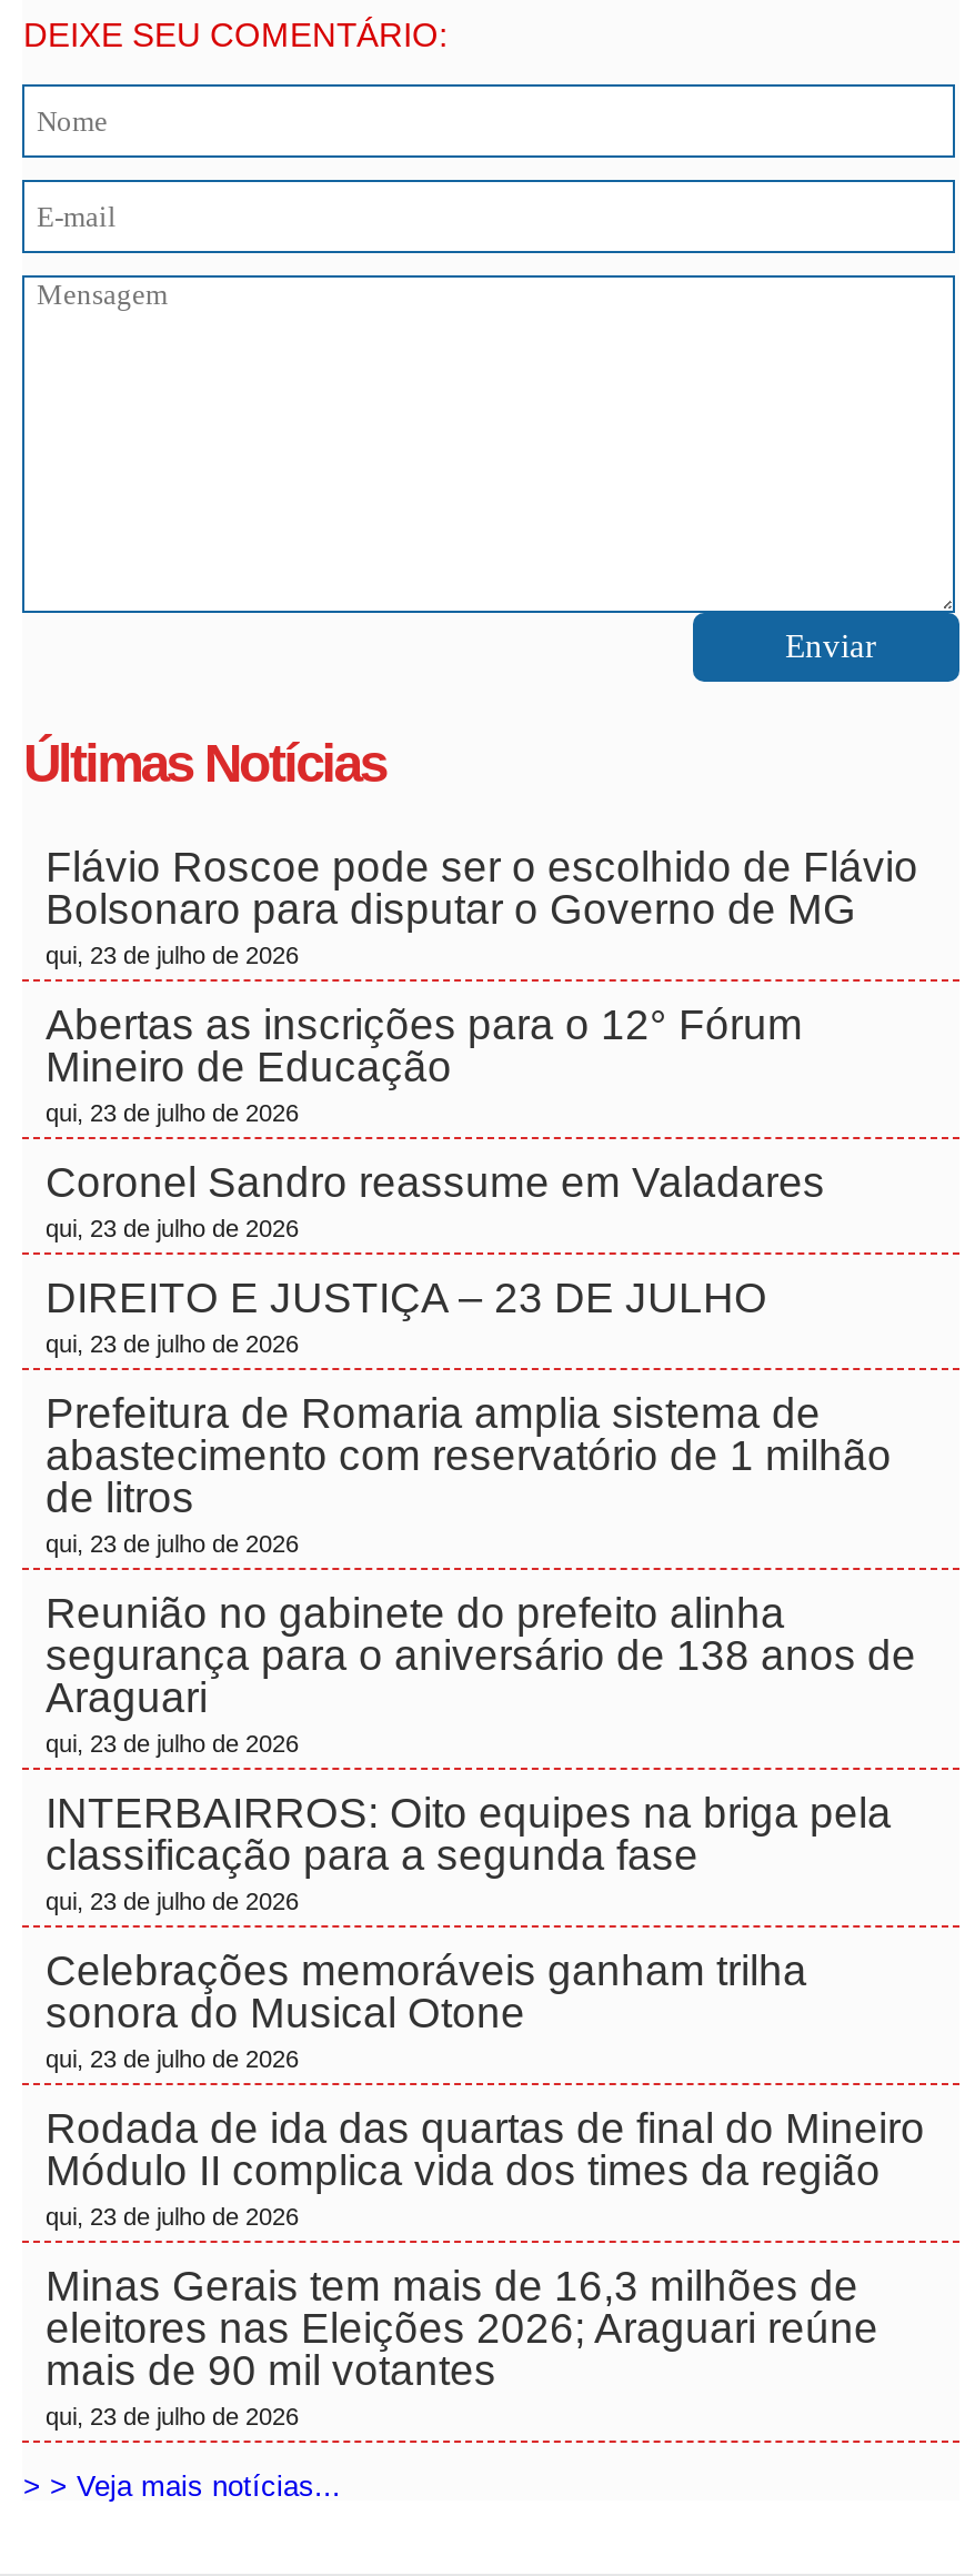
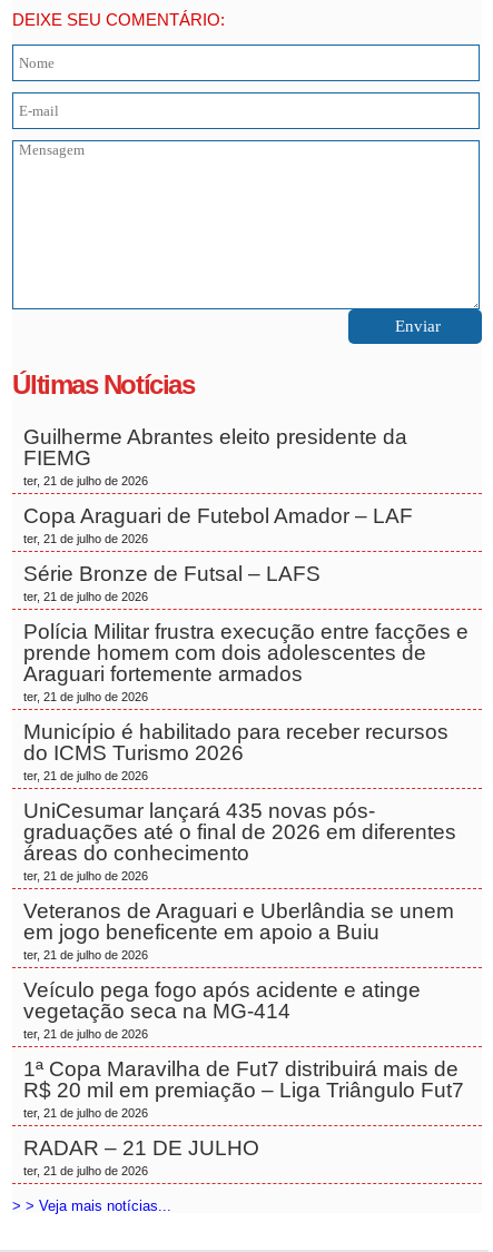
[45,844,918,968] Flávio Roscoe pode ser o escolhido de Flávio | Bolsonaro para disputar o Governo de MG | qui, 23 de julho de 2026 -> [24,425,408,487] Guilherme Abrantes eleito presidente da | FIEMG | ter, 21 de julho de 2026
[45,1002,803,1126] Abertas as inscrições para o 12° Fórum | Mineiro de Educação | qui, 23 de julho de 2026 -> [24,504,413,545] Copa Araguari de Futebol Amador – LAF | ter, 21 de julho de 2026
[45,1159,847,1241] Coronel Sandro reassume em Valadares | qui, 23 de julho de 2026 -> [24,562,321,603] Série Bronze de Futsal – LAFS | ter, 21 de julho de 2026
[45,1275,767,1357] DIREITO E JUSTIÇA – 23 DE JULHO | qui, 23 de julho de 2026 -> [24,620,469,703] Polícia Militar frustra execução entre facções e | prende homem com dois adolescentes de | Araguari fortemente armados | ter, 21 de julho de 2026
[45,1390,891,1557] Prefeitura de Romaria amplia sistema de | abastecimento com reservatório de 1 milhão | de litros | qui, 23 de julho de 2026 -> [24,720,449,782] Município é habilitado para receber recursos | do ICMS Turismo 2026 | ter, 21 de julho de 2026
[45,1590,916,1757] Reunião no gabinete do prefeito alinha | segurança para o aniversário de 138 anos de | Araguari | qui, 23 de julho de 2026 -> [24,799,457,883] UniCesumar lançará 435 novas pós- | graduações até o final de 2026 em diferentes | áreas do conhecimento | ter, 21 de julho de 2026
[45,1790,891,1914] INTERBAIRROS: Oito equipes na briga pela | classificação para a segunda fase | qui, 23 de julho de 2026 -> [24,899,454,962] Veteranos de Araguari e Uberlândia se unem | em jogo beneficente em apoio a Buiu | ter, 21 de julho de 2026
[45,1948,807,2072] Celebrações memoráveis ganham trilha | sonora do Musical Otone | qui, 23 de julho de 2026 -> [24,978,421,1041] Veículo pega fogo após acidente e atinge | vegetação seca na MG-414 | ter, 21 de julho de 2026
[45,2105,925,2230] Rodada de ida das quartas de final do Mineiro | Módulo II complica vida dos times da região | qui, 23 de julho de 2026 -> [24,1057,465,1120] 1ª Copa Maravilha de Fut7 distribuirá mais de | R$ 20 mil em premiação – Liga Triângulo Fut7 | ter, 21 de julho de 2026
[45,2263,878,2429] Minas Gerais tem mais de 16,3 milhões de | eleitores nas Eleições 2026; Araguari reúne | mais de 90 mil votantes | qui, 23 de julho de 2026 -> [24,1136,260,1177] RADAR – 21 DE JULHO | ter, 21 de julho de 2026

